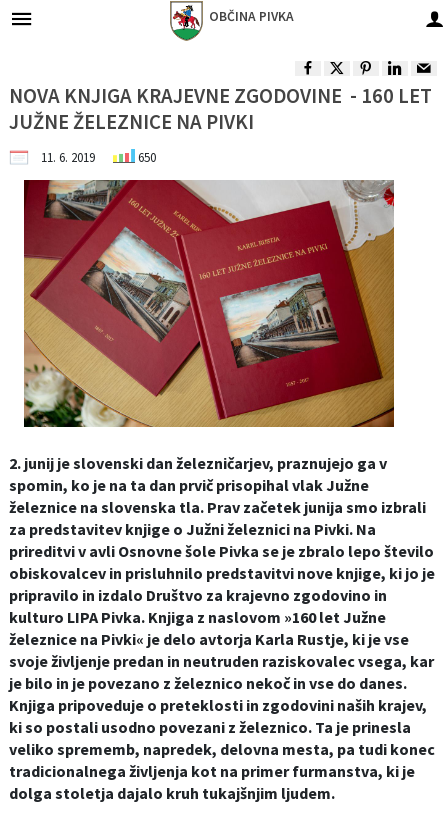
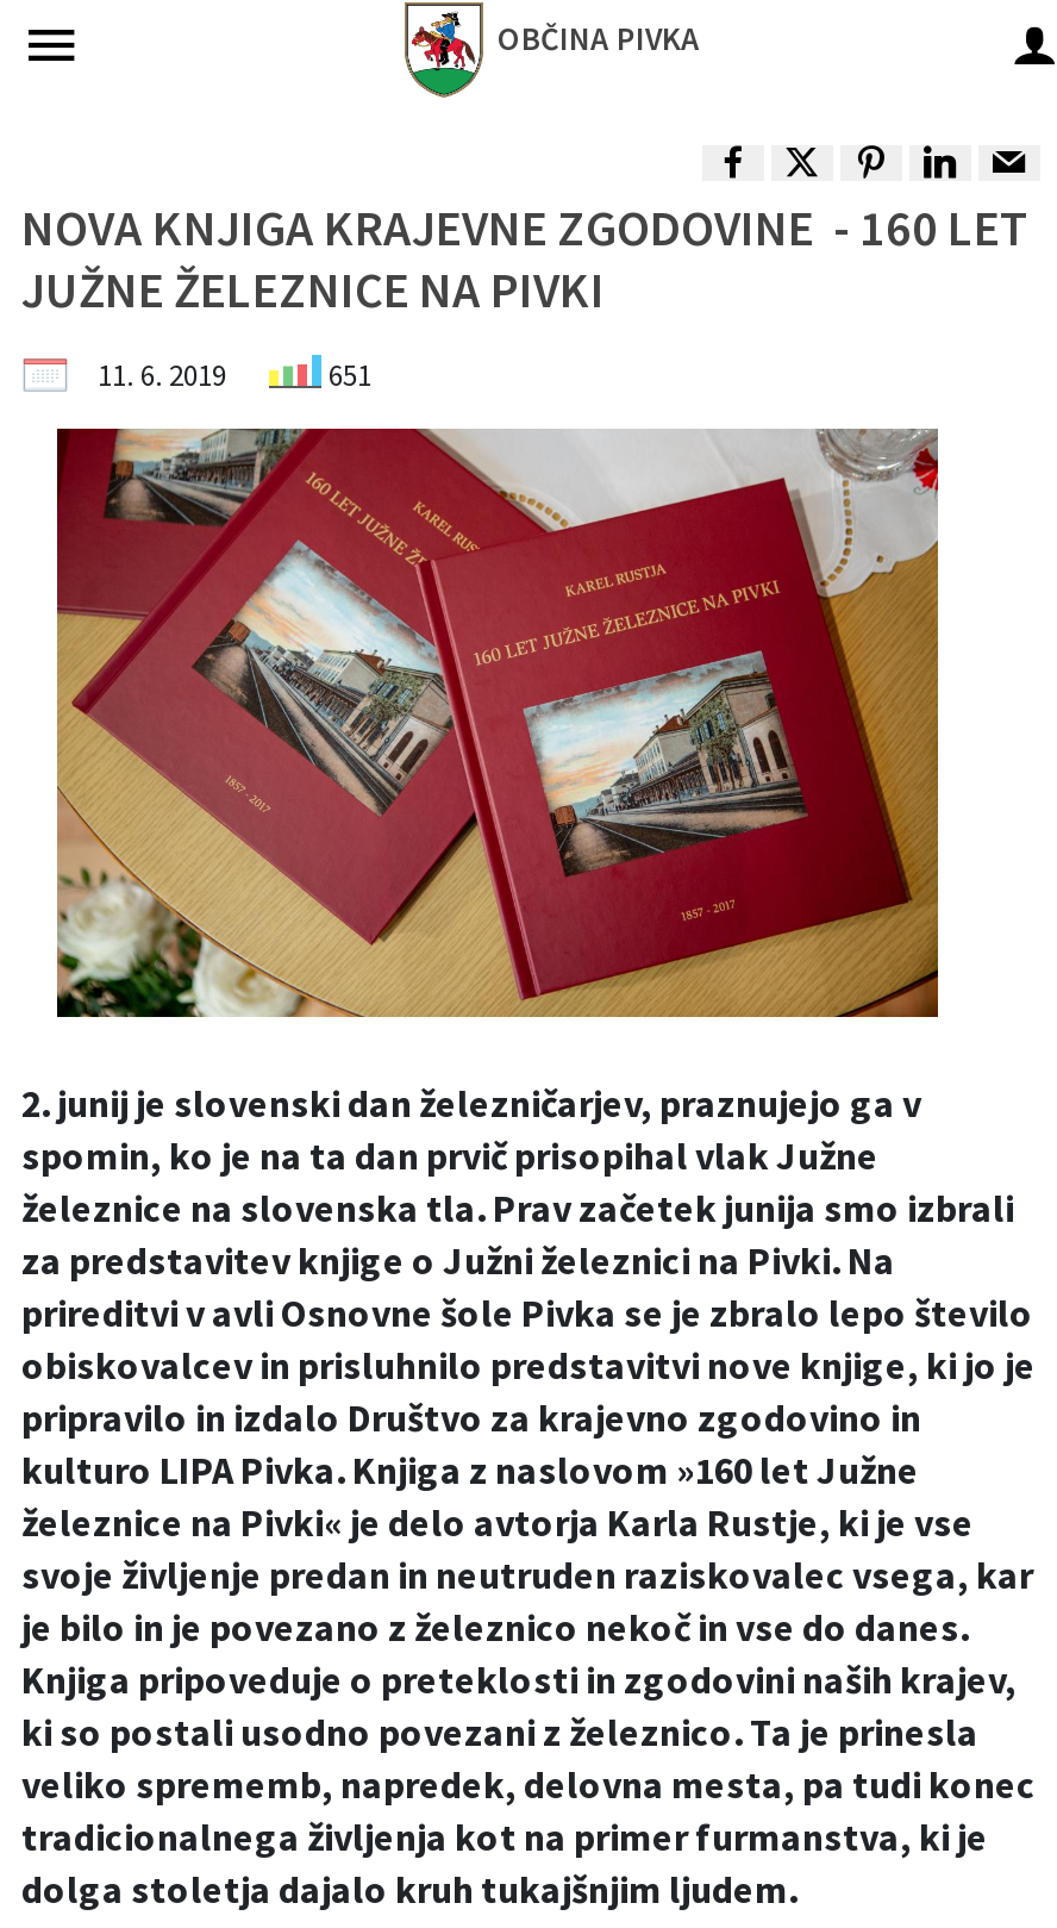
[138,149,156,165] 650 -> [329,355,371,393] 651

